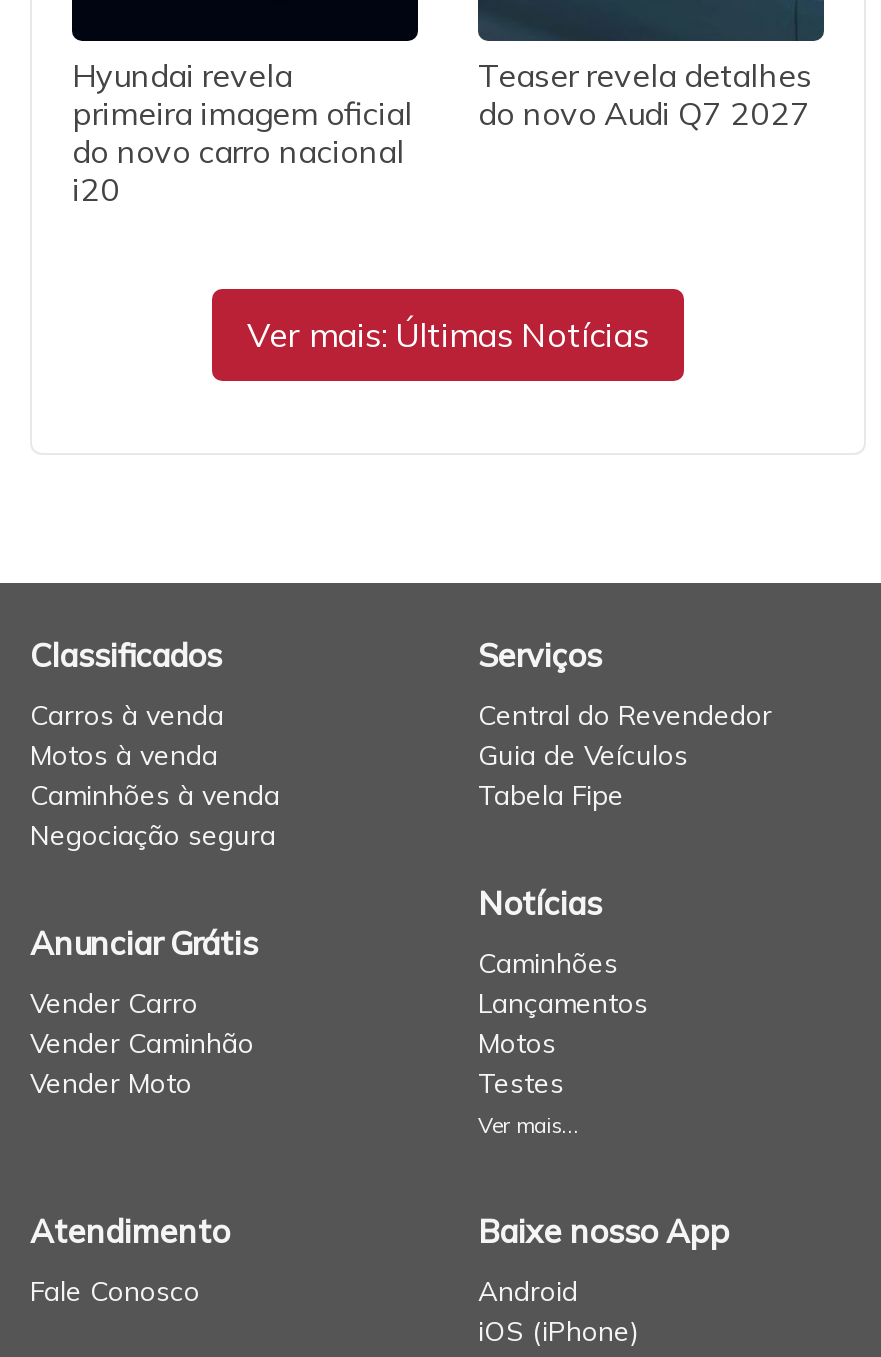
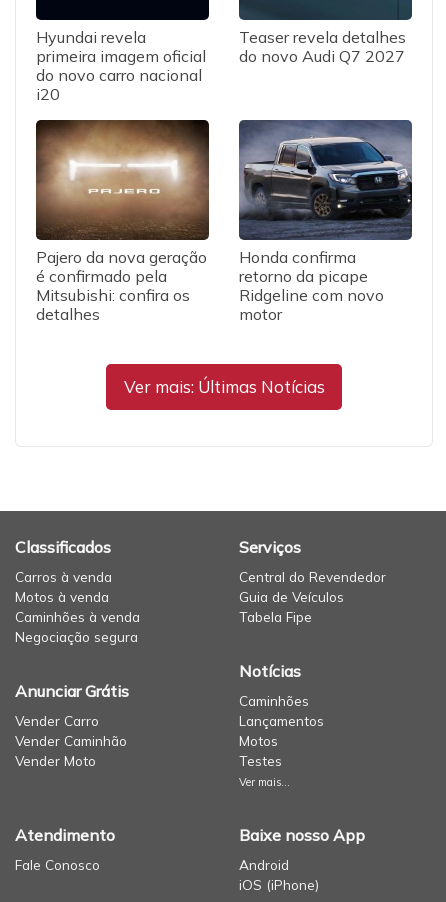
none -> [35,119,210,324] [image] | Pajero da nova geração | é confirmado pela | Mitsubishi: confira os | detalhes
none -> [239,119,412,324] [image] | Honda confirma | retorno da picape | Ridgeline com novo | motor

